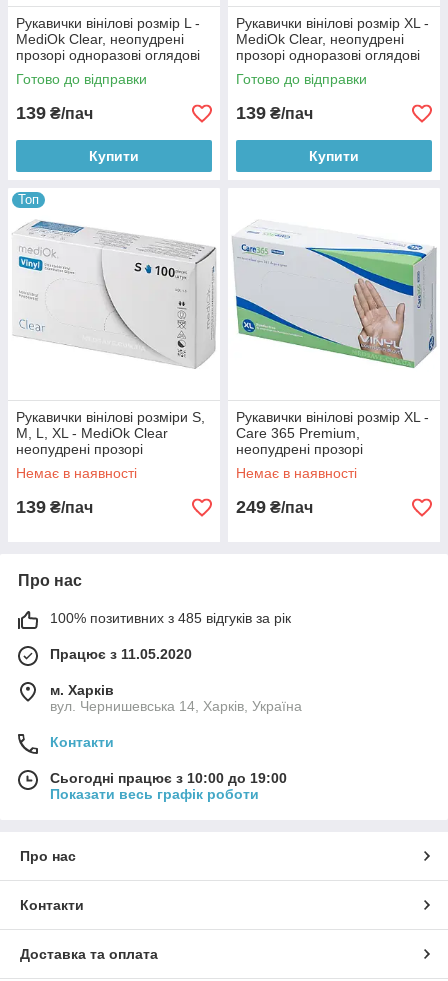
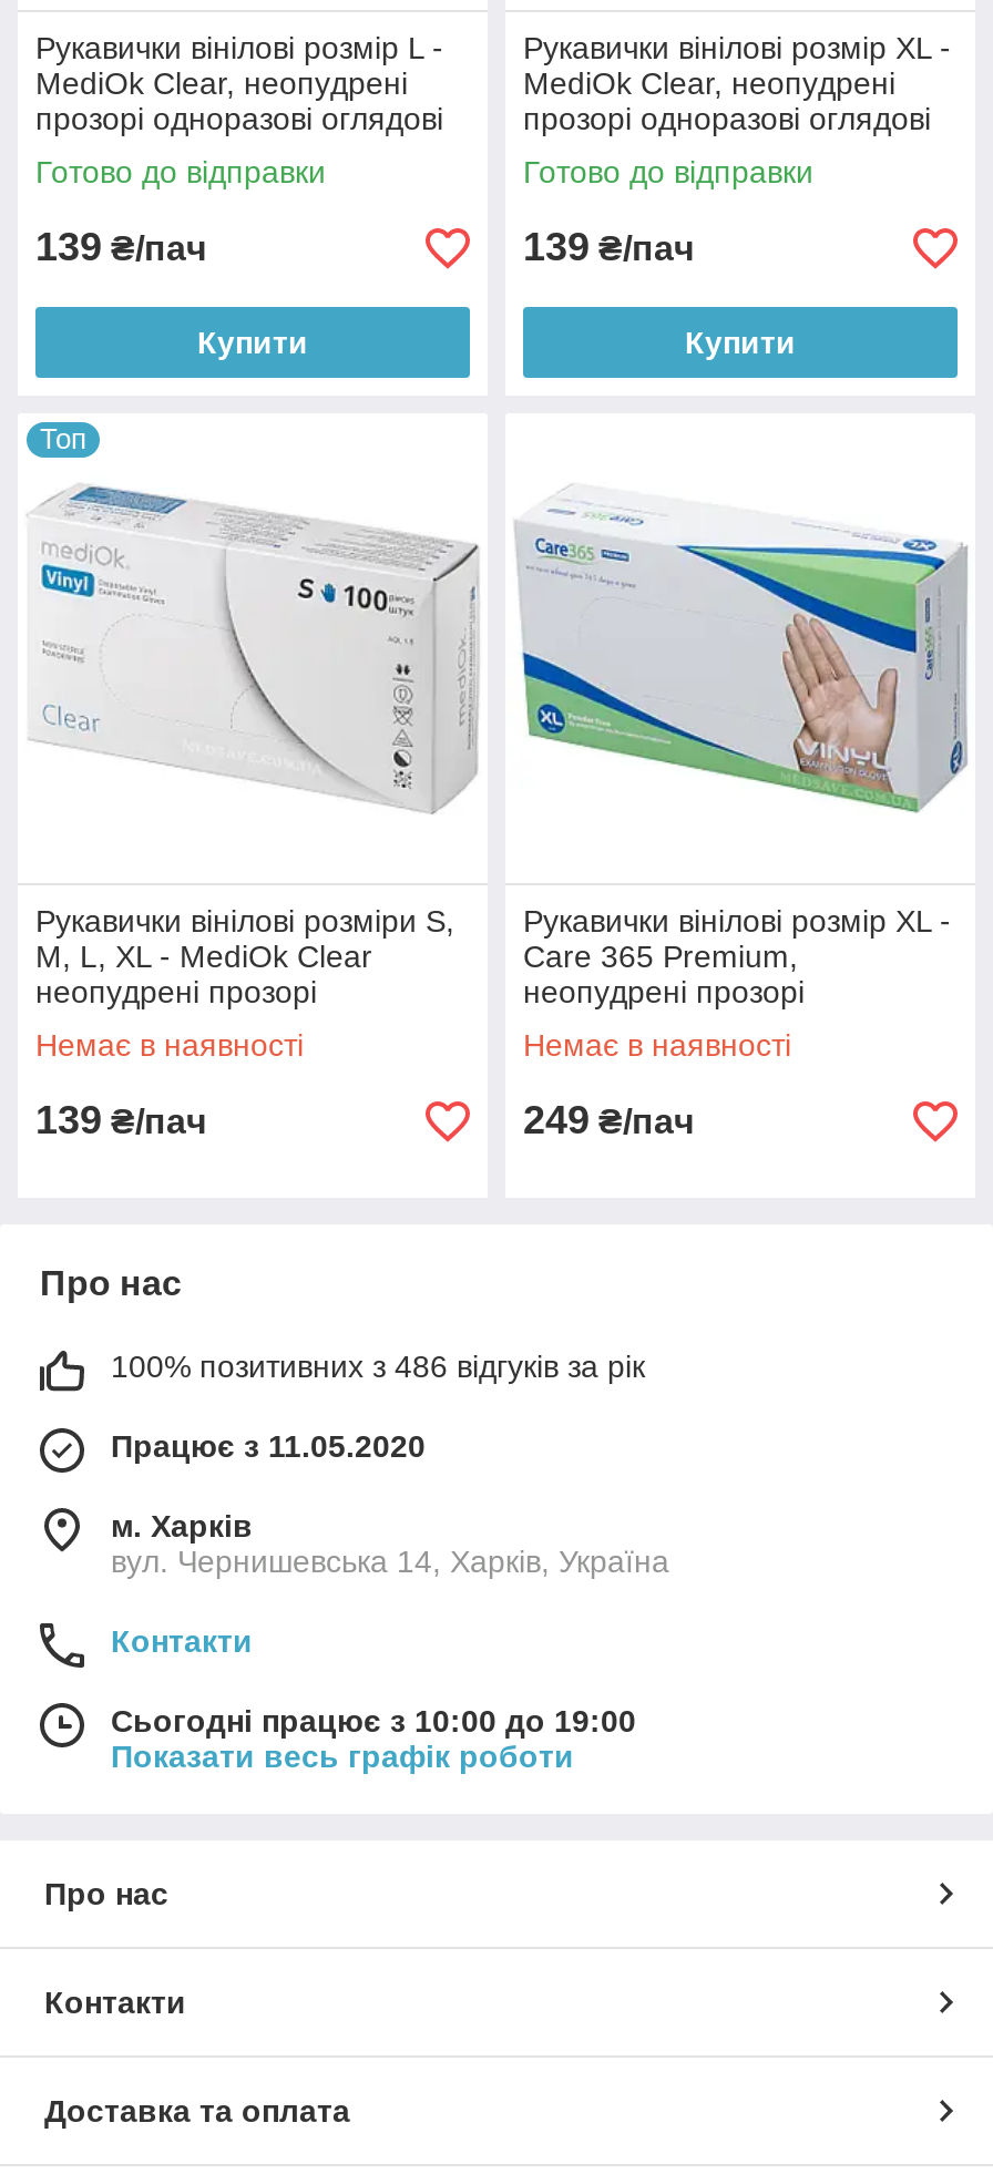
[50,610,291,626] 100% позитивних з 485 відгуків за рік -> [111,1349,645,1384] 100% позитивних з 486 відгуків за рік

